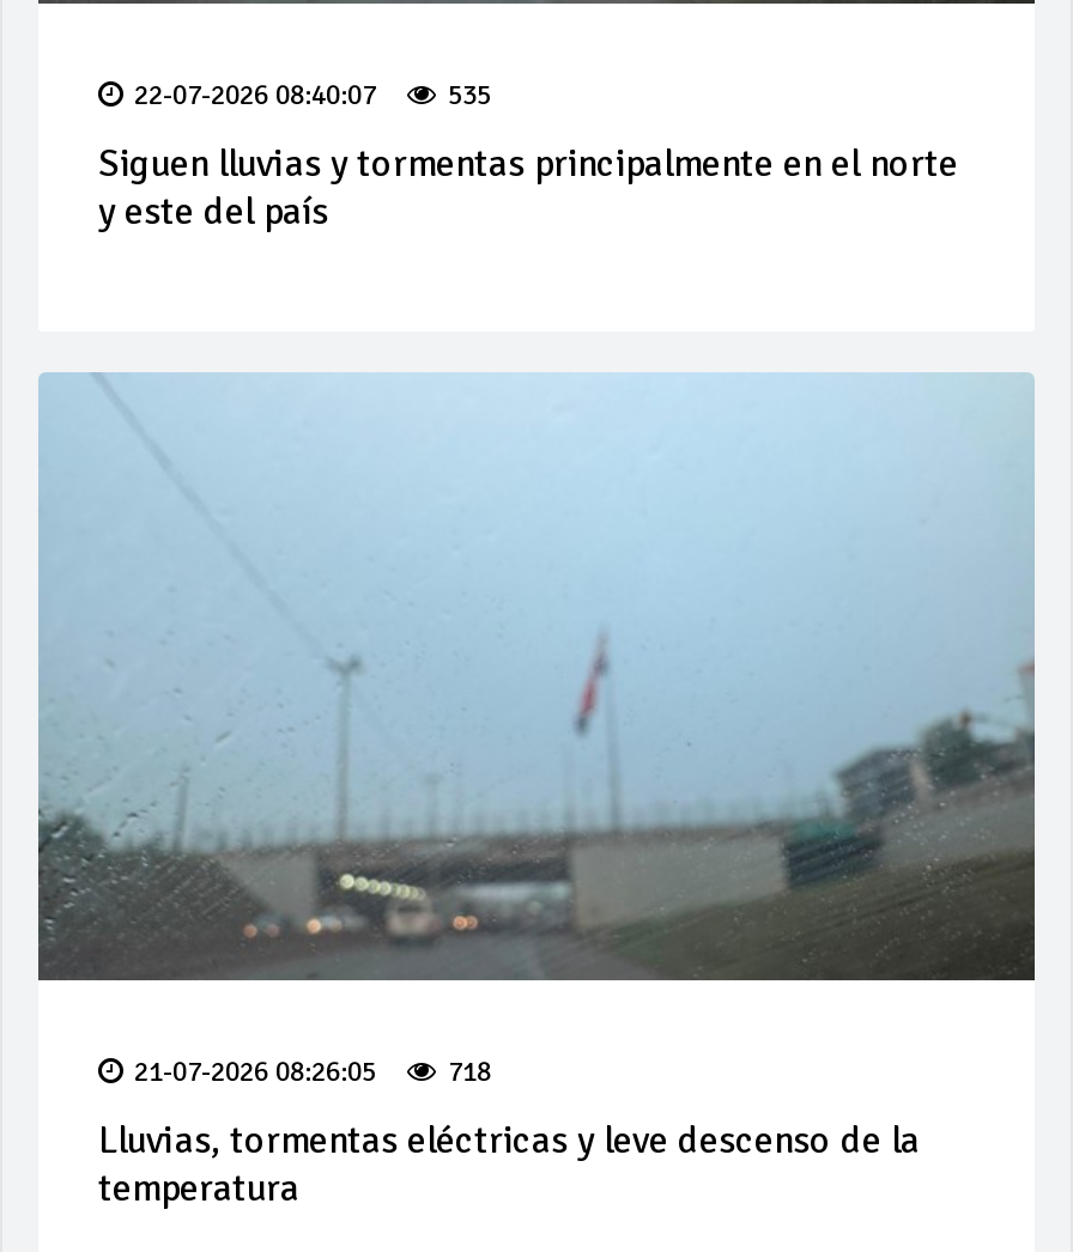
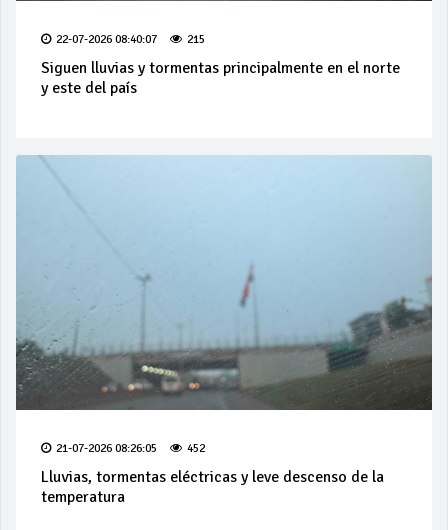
[134,77,491,113] 22-07-2026 08:40:07 535 -> [56,32,205,47] 22-07-2026 08:40:07 215
[134,1055,491,1091] 21-07-2026 08:26:05 718 -> [56,441,205,456] 21-07-2026 08:26:05 452

